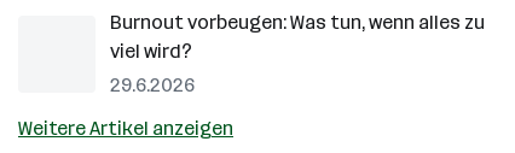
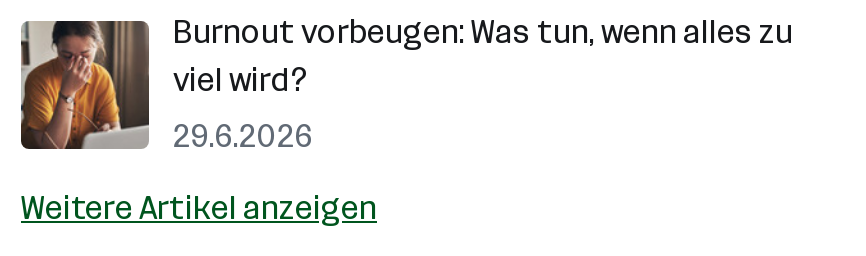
none -> [19,19,151,151] [image]

